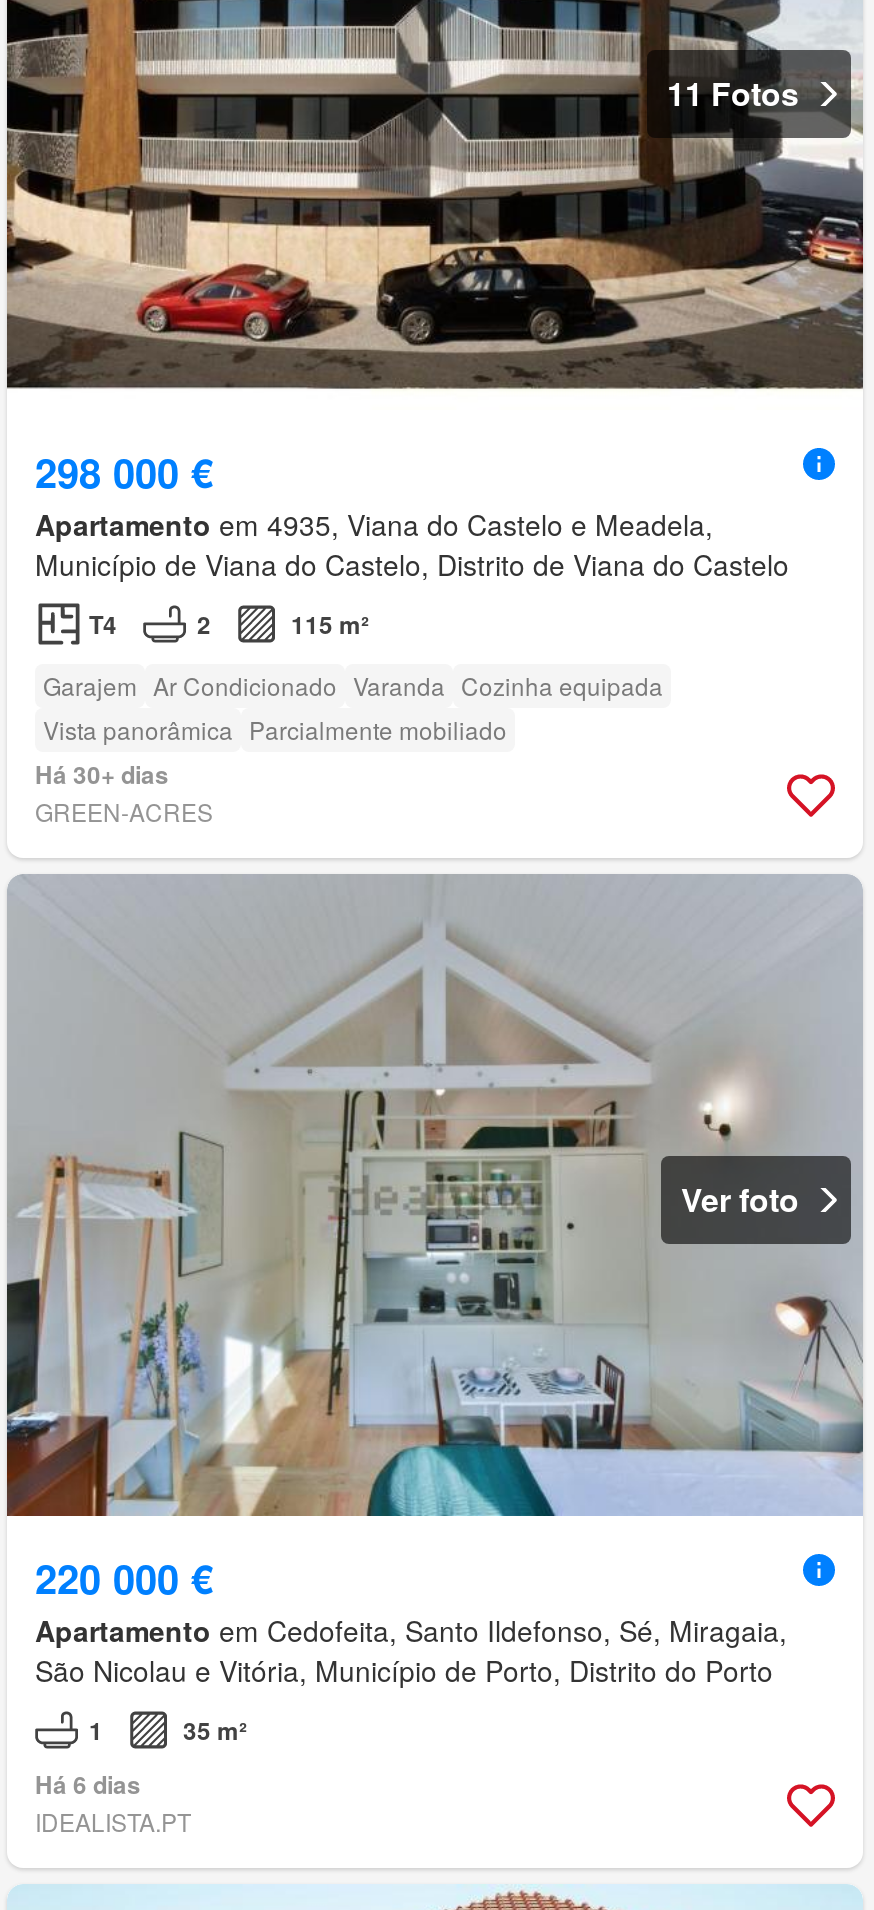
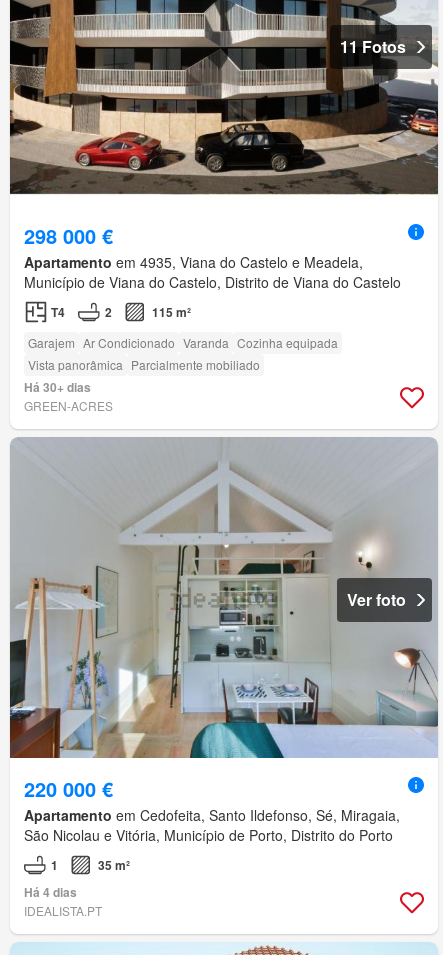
[35,1767,141,1803] Há 6 dias -> [24,883,77,901] Há 4 dias

